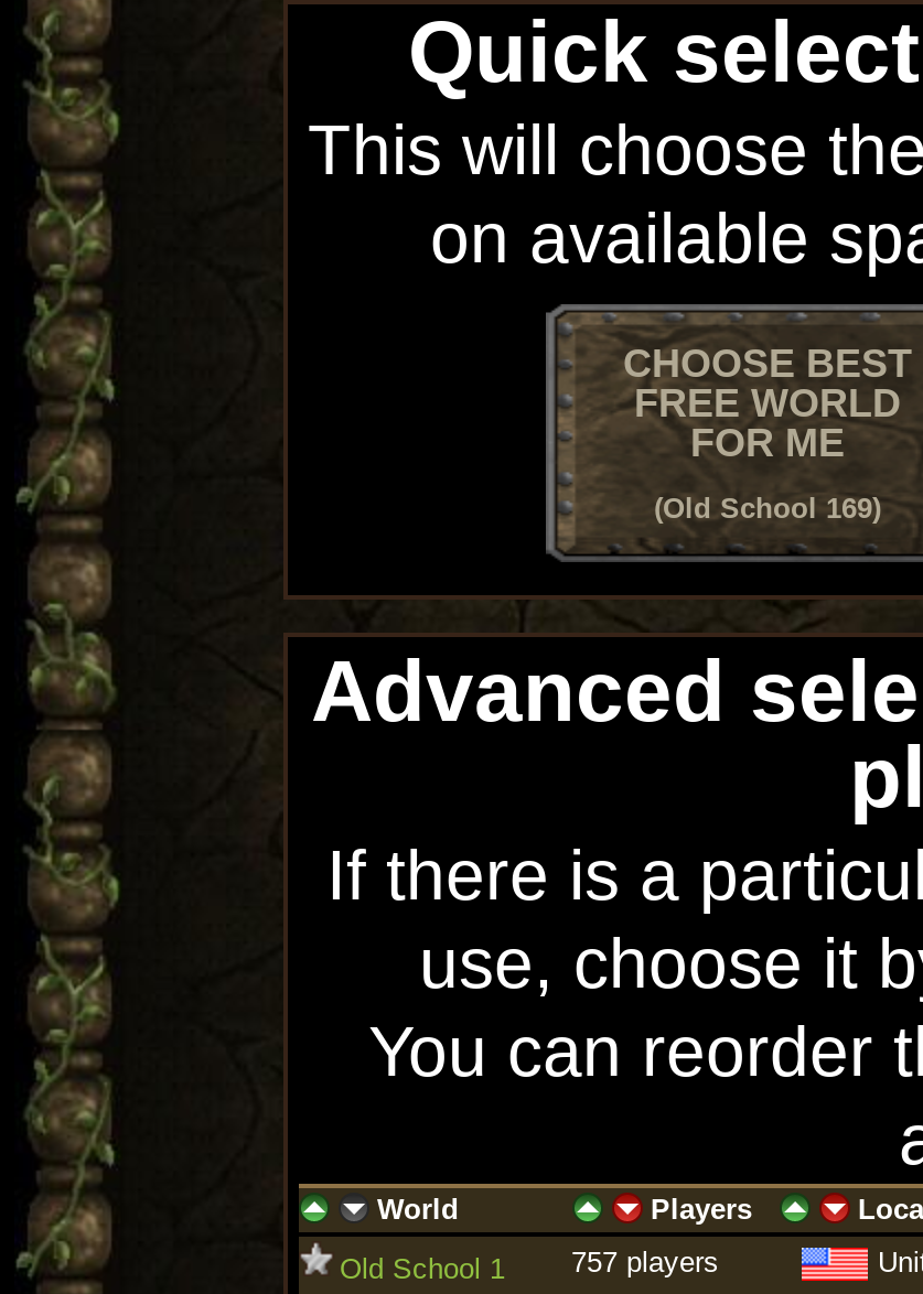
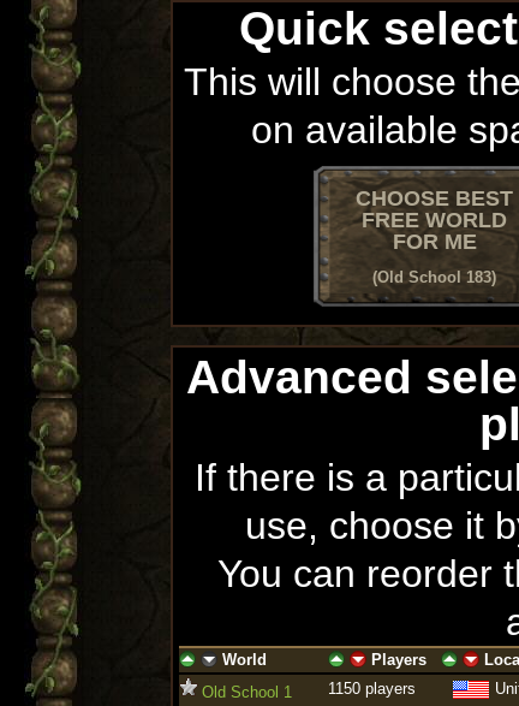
[654,492,881,525] (Old School 169) -> [372,268,496,286] (Old School 183)
[340,1246,719,1285] Old School 1 757 players -> [201,680,415,701] Old School 1 1150 players

